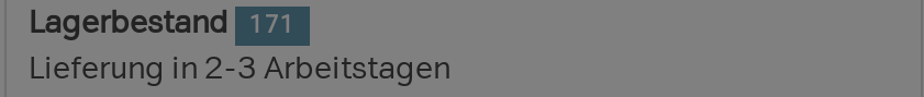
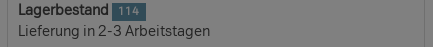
[29,4,295,41] Lagerbestand 171 -> [18,2,139,19] Lagerbestand 114

